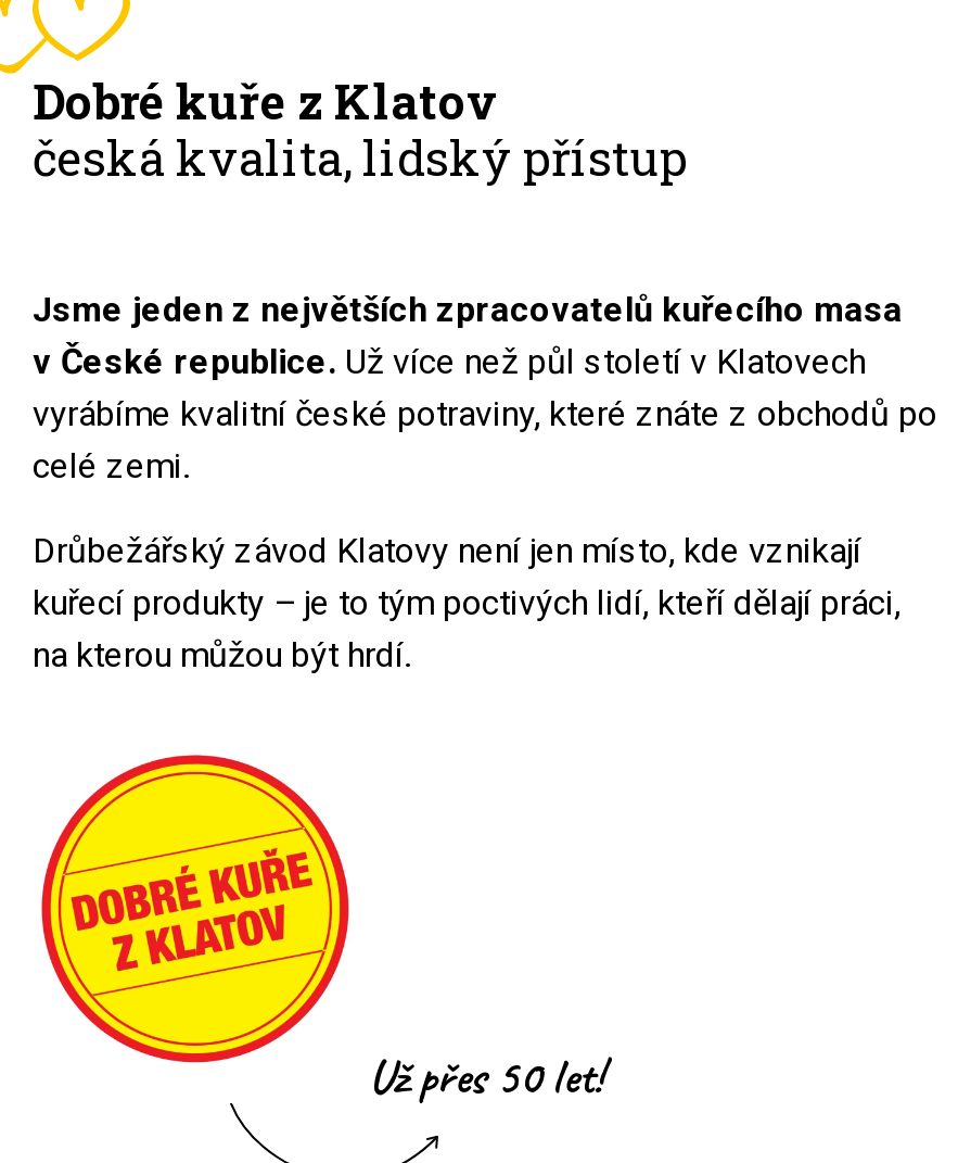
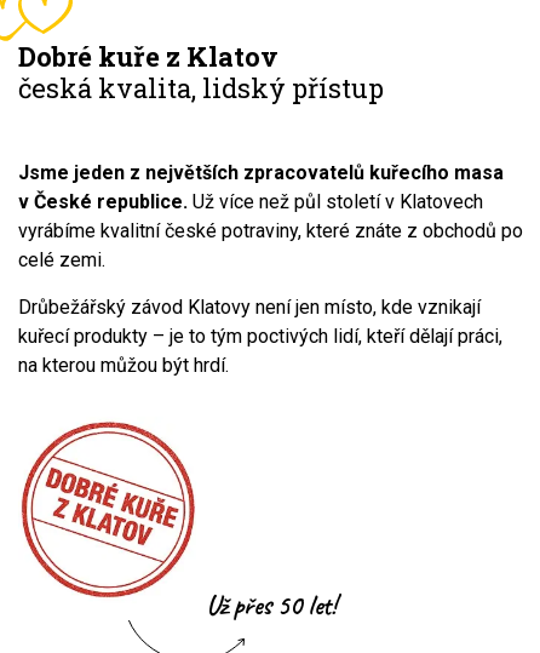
[41,754,347,1062] [image] -> [22,420,194,597] [image]

